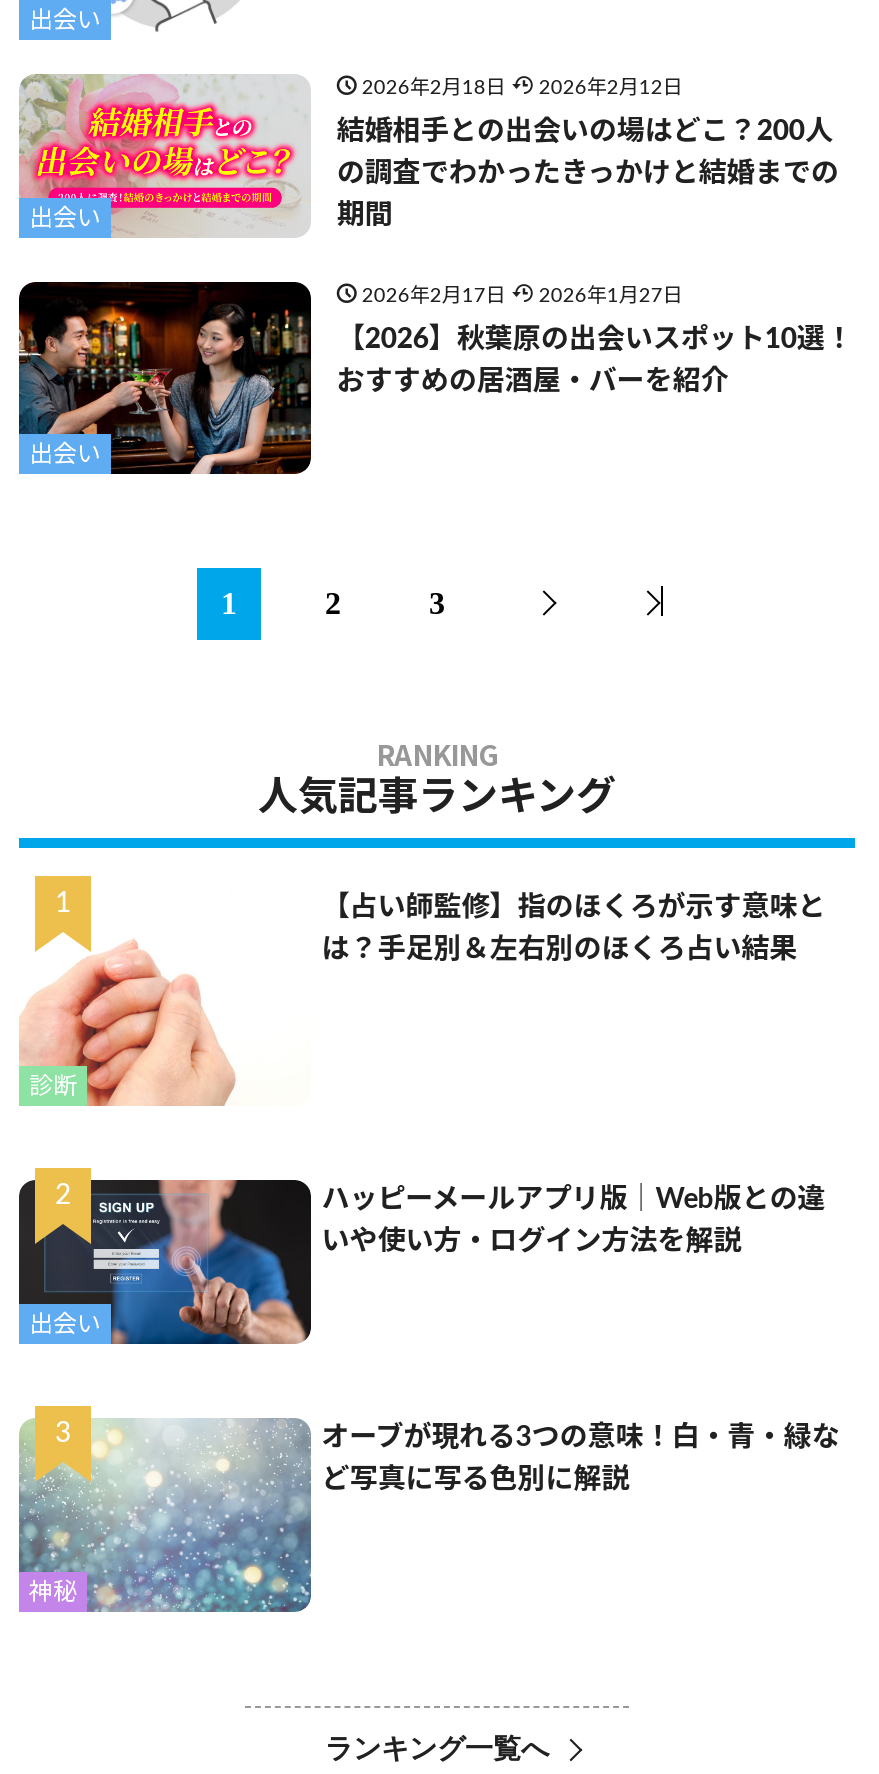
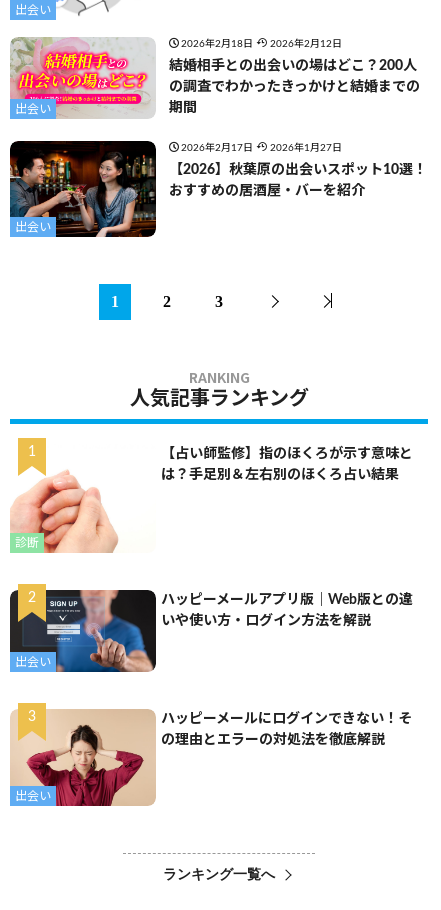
[19,1418,313,1614] [image] | 神秘 -> [11,709,156,807] [image] | 出会い
[322,1424,840,1452] オーブが現れる3つの意味！白・青・緑な -> [161,712,412,726] ハッピーメールにログインできない！そ
[322,1466,630,1494] ど写真に写る色別に解説 -> [161,733,385,747] の理由とエラーの対処法を徹底解説

